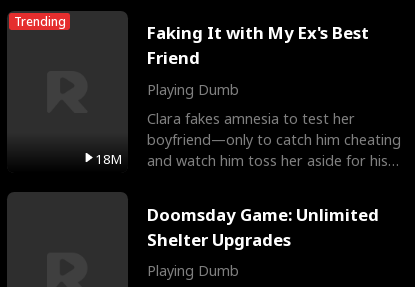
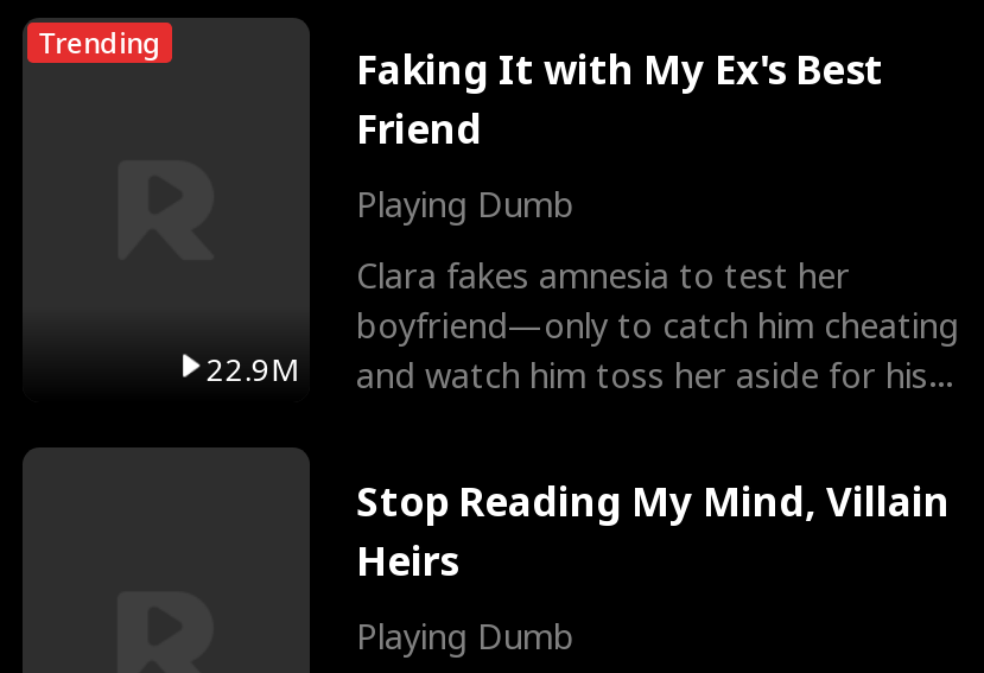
[95,150,388,170] 18M and watch him toss her aside for his -> [206,348,928,396] 22.9M and watch him toss her aside for his
[147,203,379,251] Doomsday Game: Unlimited | Shelter Upgrades -> [356,473,950,587] Stop Reading My Mind, Villain | Heirs

